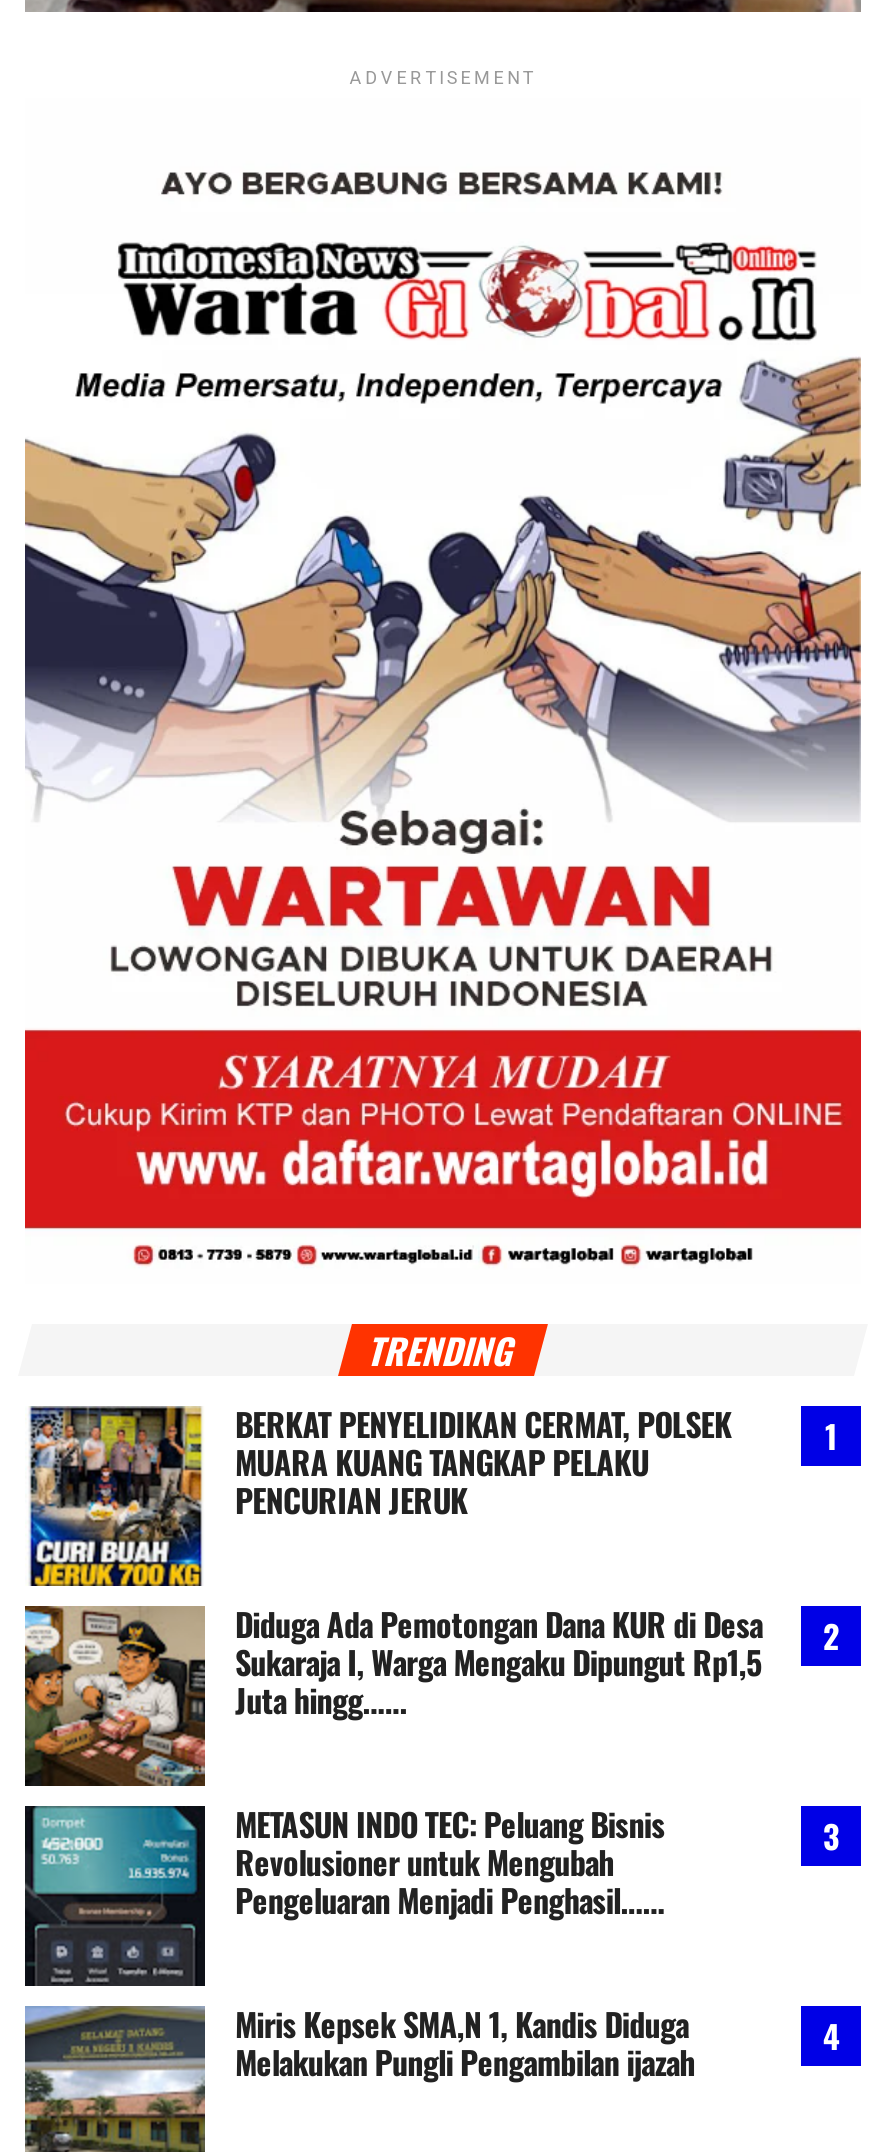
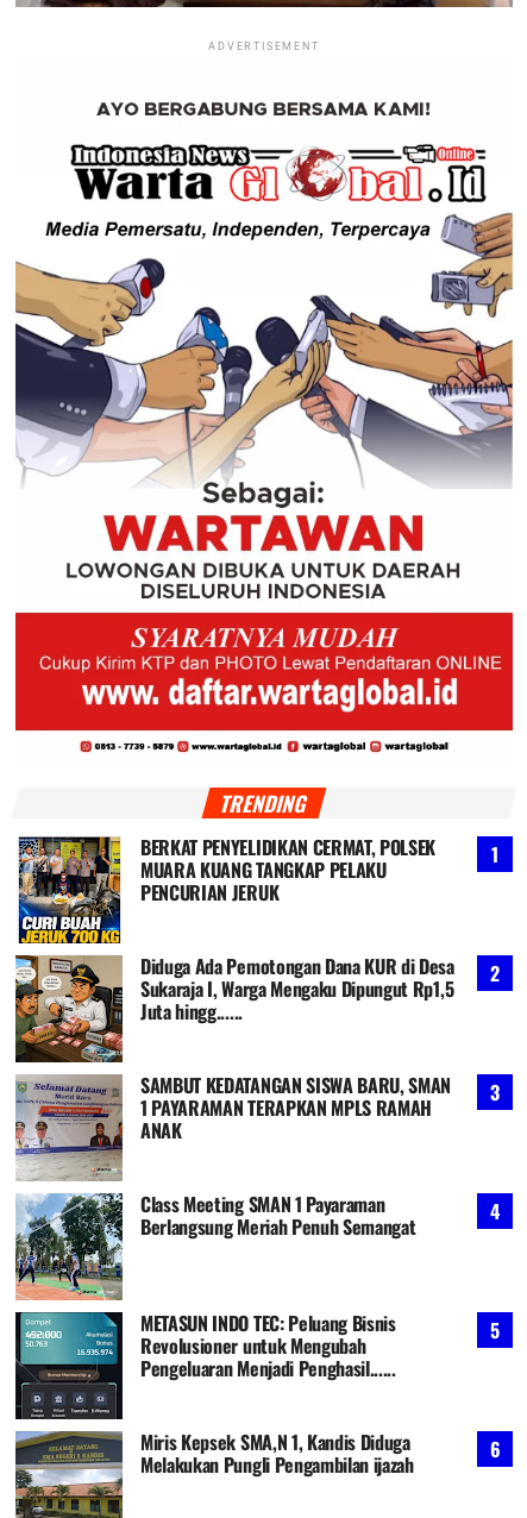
none -> [14,1071,451,1241] [image] | SAMBUT KEDATANGAN SISWA BARU, SMAN | 1 PAYARAMAN TERAPKAN MPLS RAMAH | ANAK | Class Meeting SMAN 1 Payaraman | Berlangsung Meriah Penuh Semangat
none -> [15,1193,123,1301] [image]

